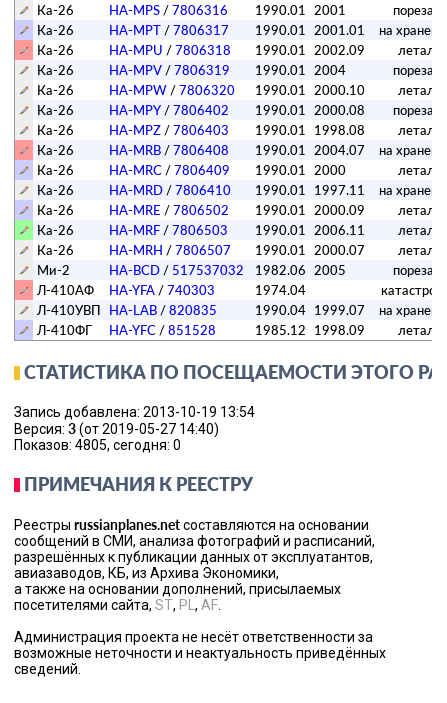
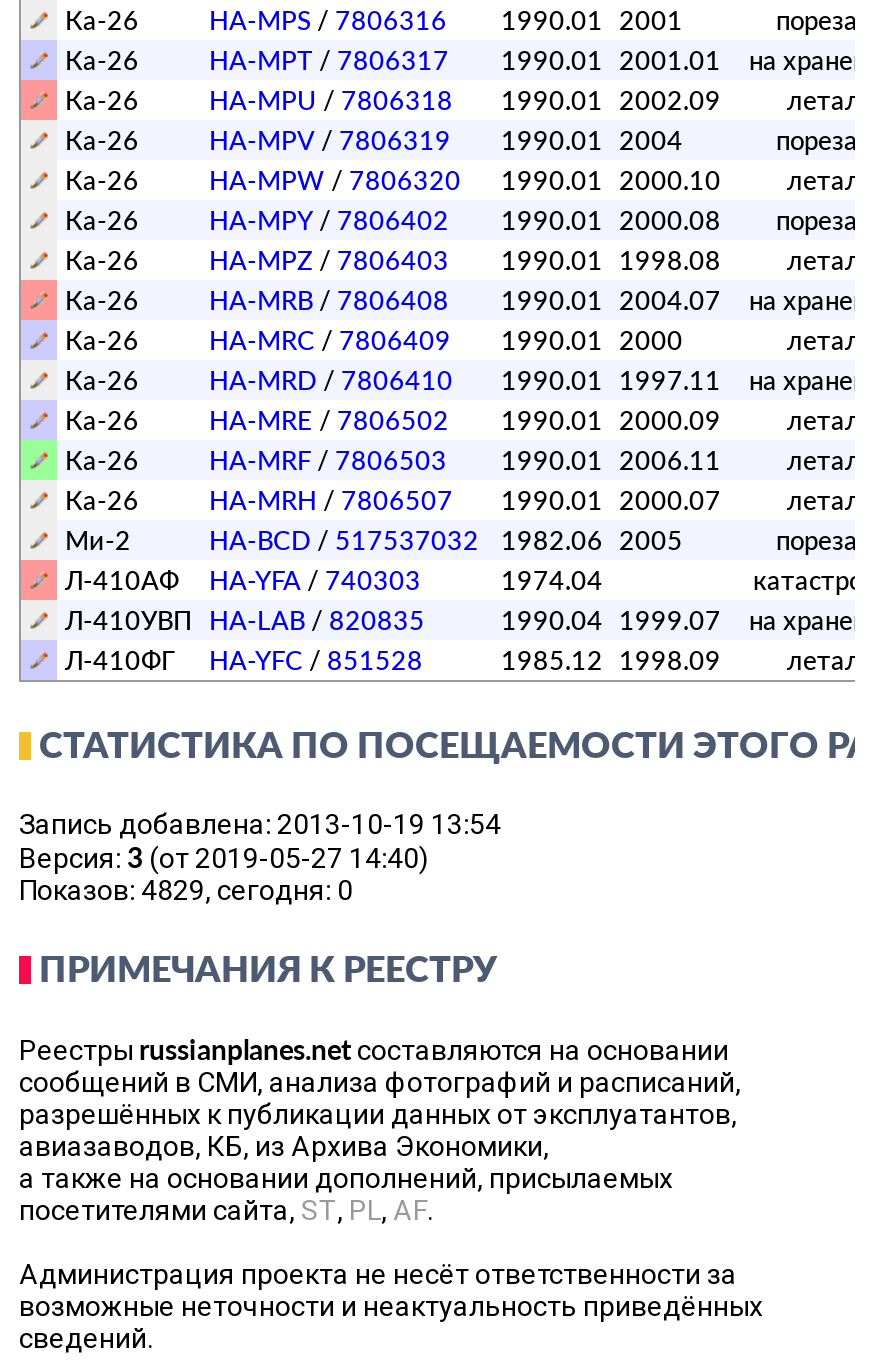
[14,437,181,453] Показов: 4805, сегодня: 0 -> [19,874,353,906] Показов: 4829, сегодня: 0

